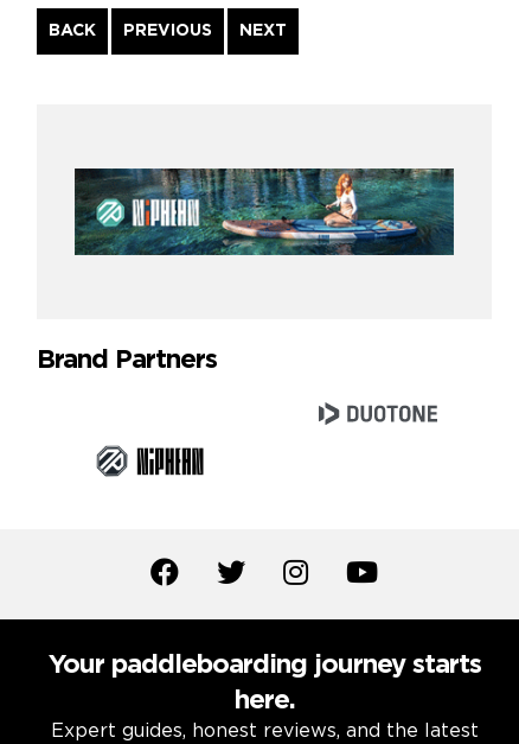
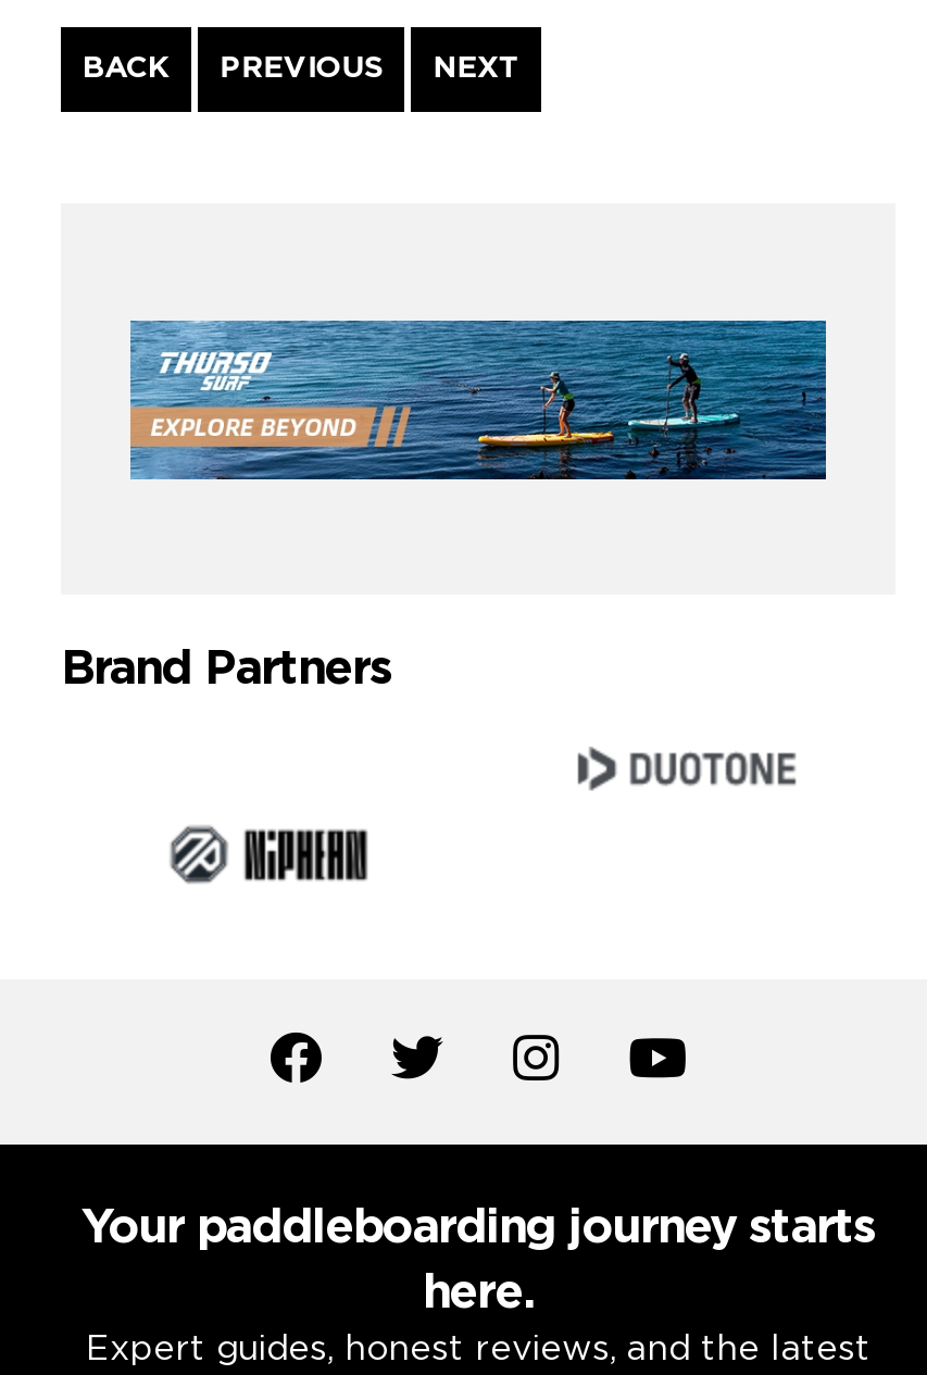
[73,167,454,256] [image] -> [128,318,826,482] [image]

